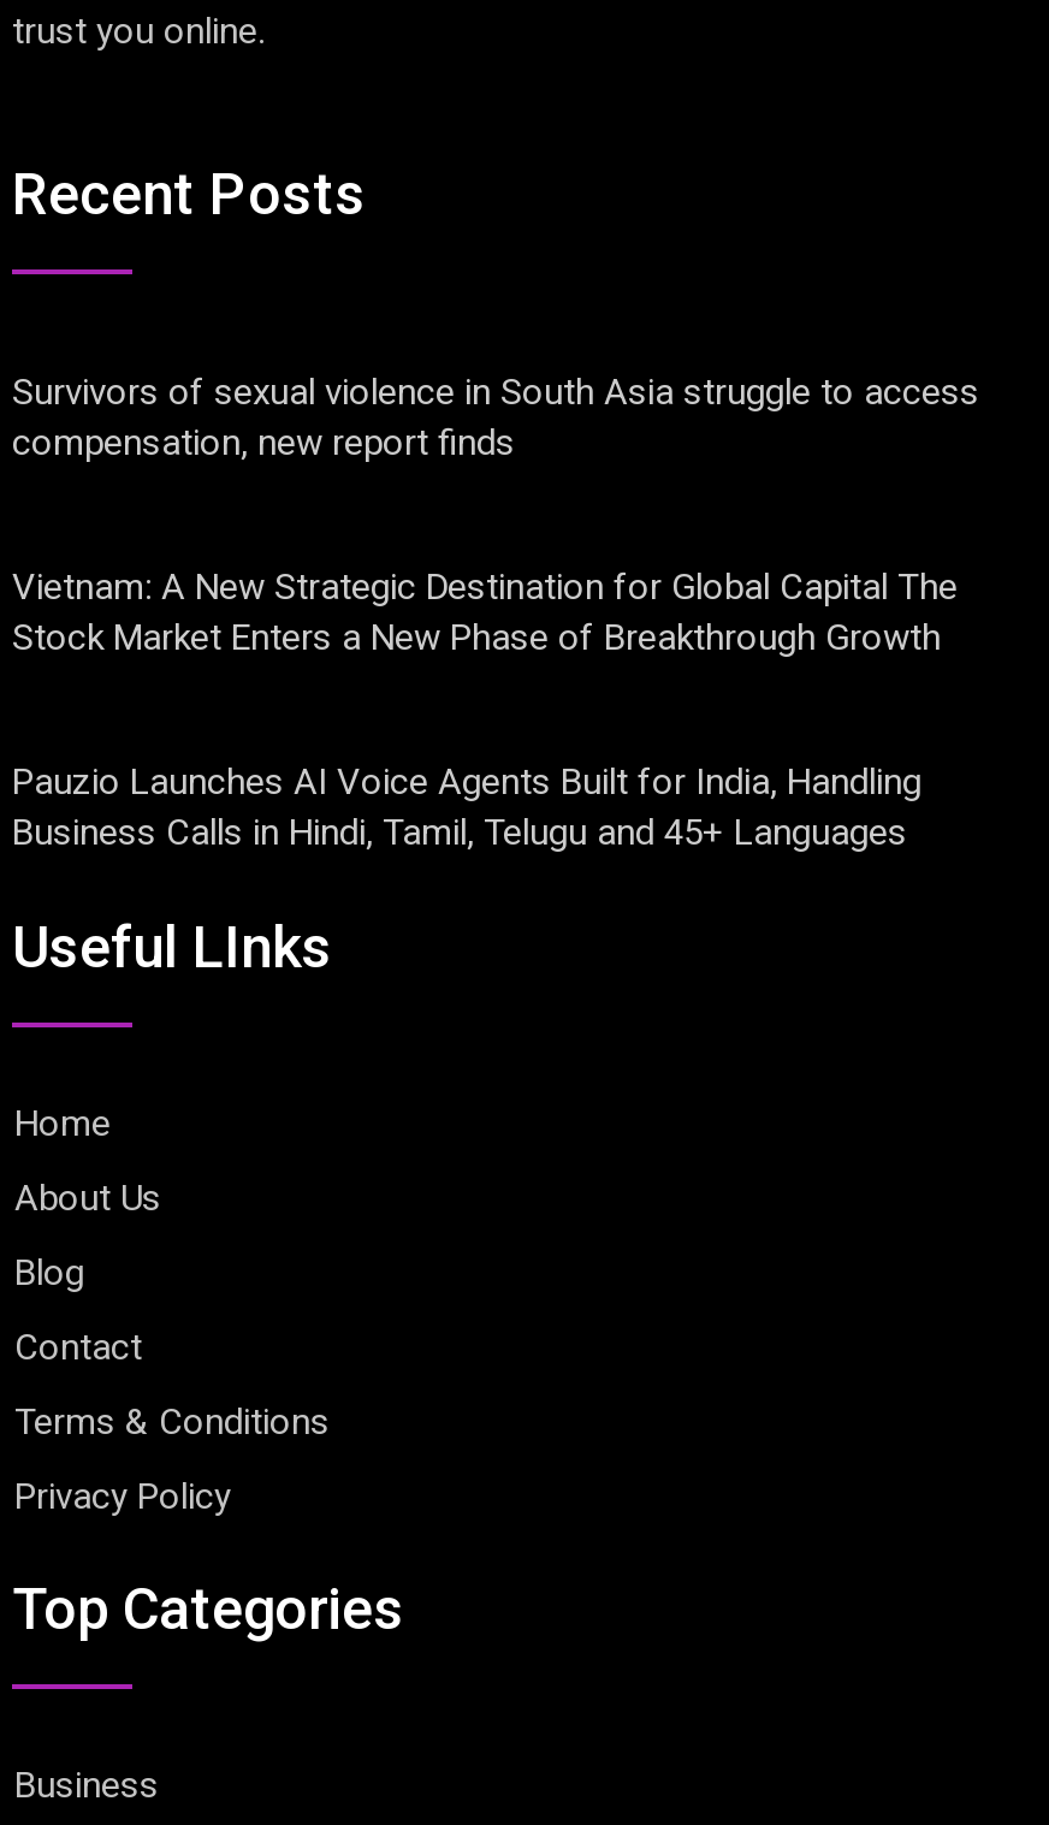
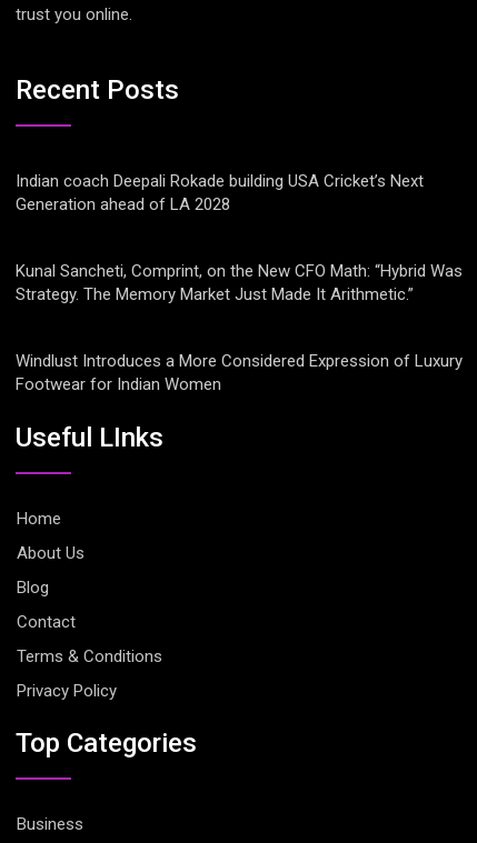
[12,371,979,465] Survivors of sexual violence in South Asia struggle to access | compensation, new report finds -> [16,171,424,215] Indian coach Deepali Rokade building USA Cricket’s Next | Generation ahead of LA 2028
[12,566,958,660] Vietnam: A New Strategic Destination for Global Capital The | Stock Market Enters a New Phase of Breakthrough Growth -> [16,261,463,305] Kunal Sancheti, Comprint, on the New CFO Math: “Hybrid Was | Strategy. The Memory Market Just Made It Arithmetic.”
[12,761,921,855] Pauzio Launches AI Voice Agents Built for India, Handling | Business Calls in Hindi, Tamil, Telugu and 45+ Languages -> [16,351,463,395] Windlust Introduces a More Considered Expression of Luxury | Footwear for Indian Women

